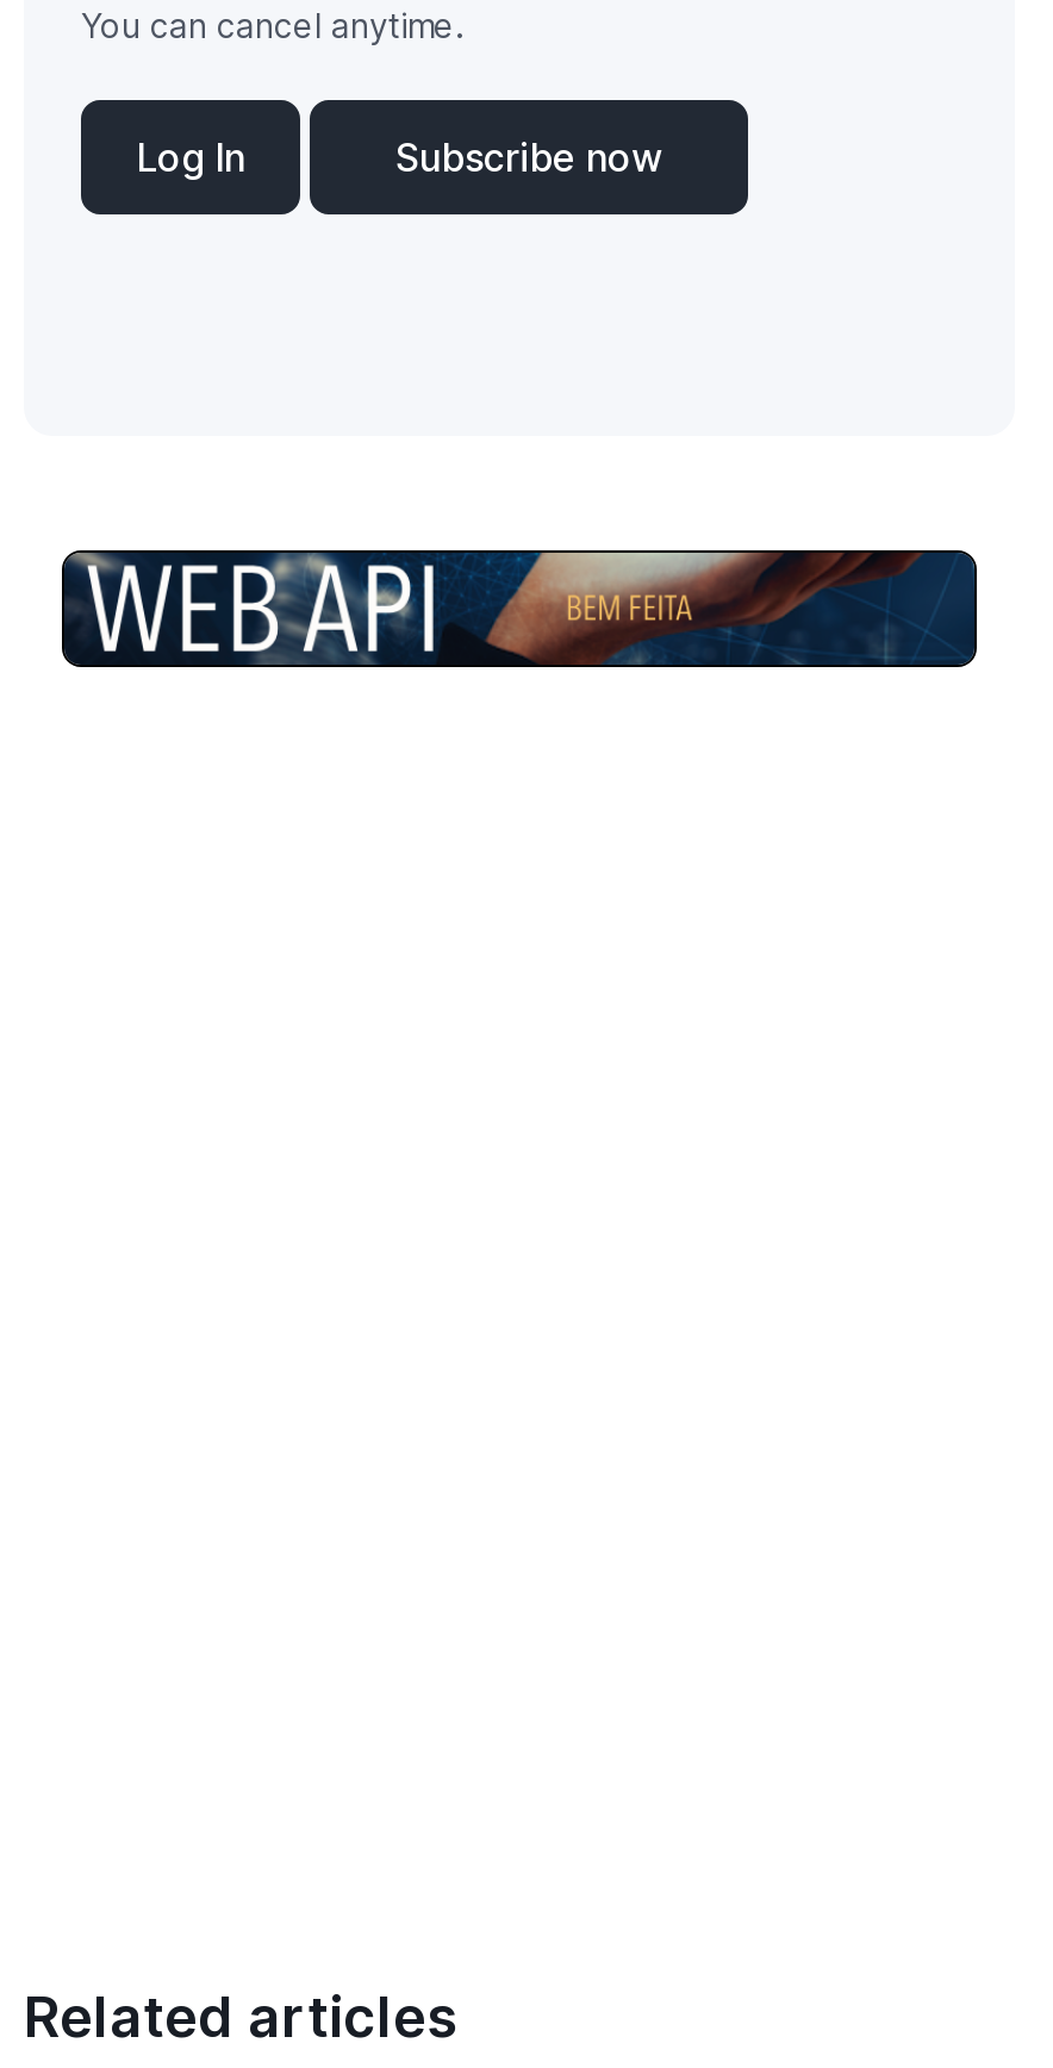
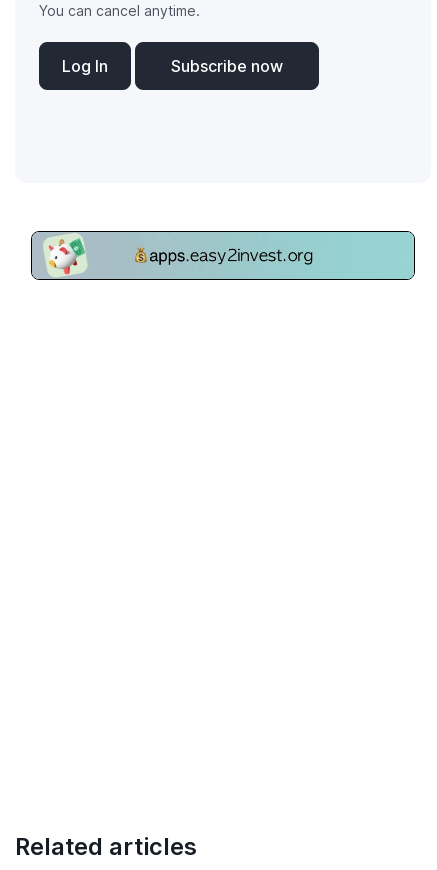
[62,550,977,667] [image] -> [31,231,415,280] [image]

